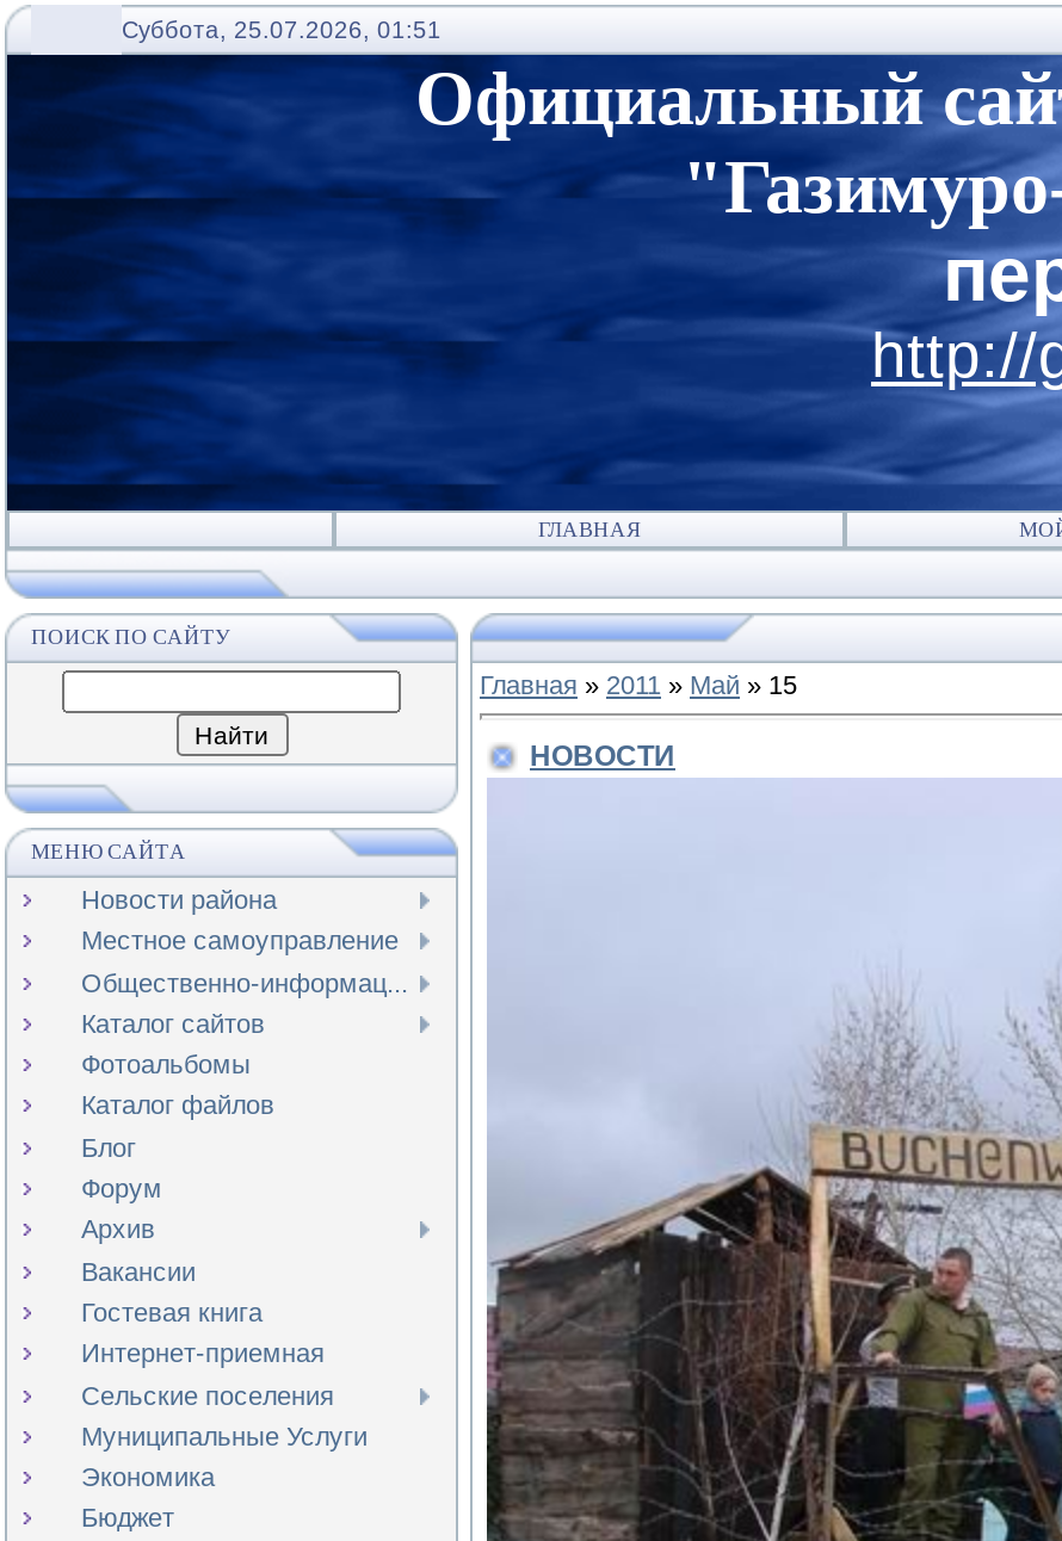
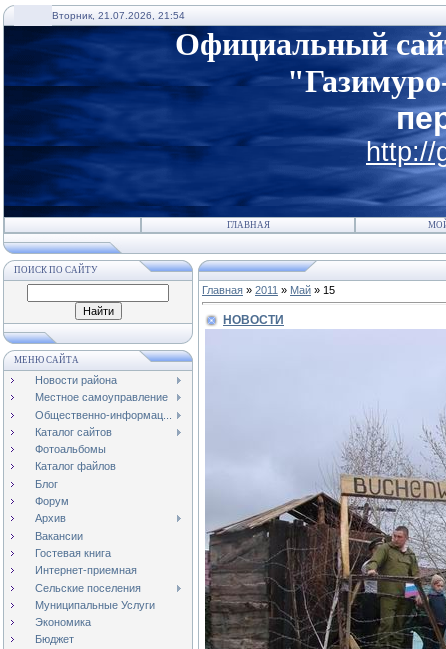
[122,17,442,43] Суббота, 25.07.2026, 01:51 -> [52,10,185,21] Вторник, 21.07.2026, 21:54

